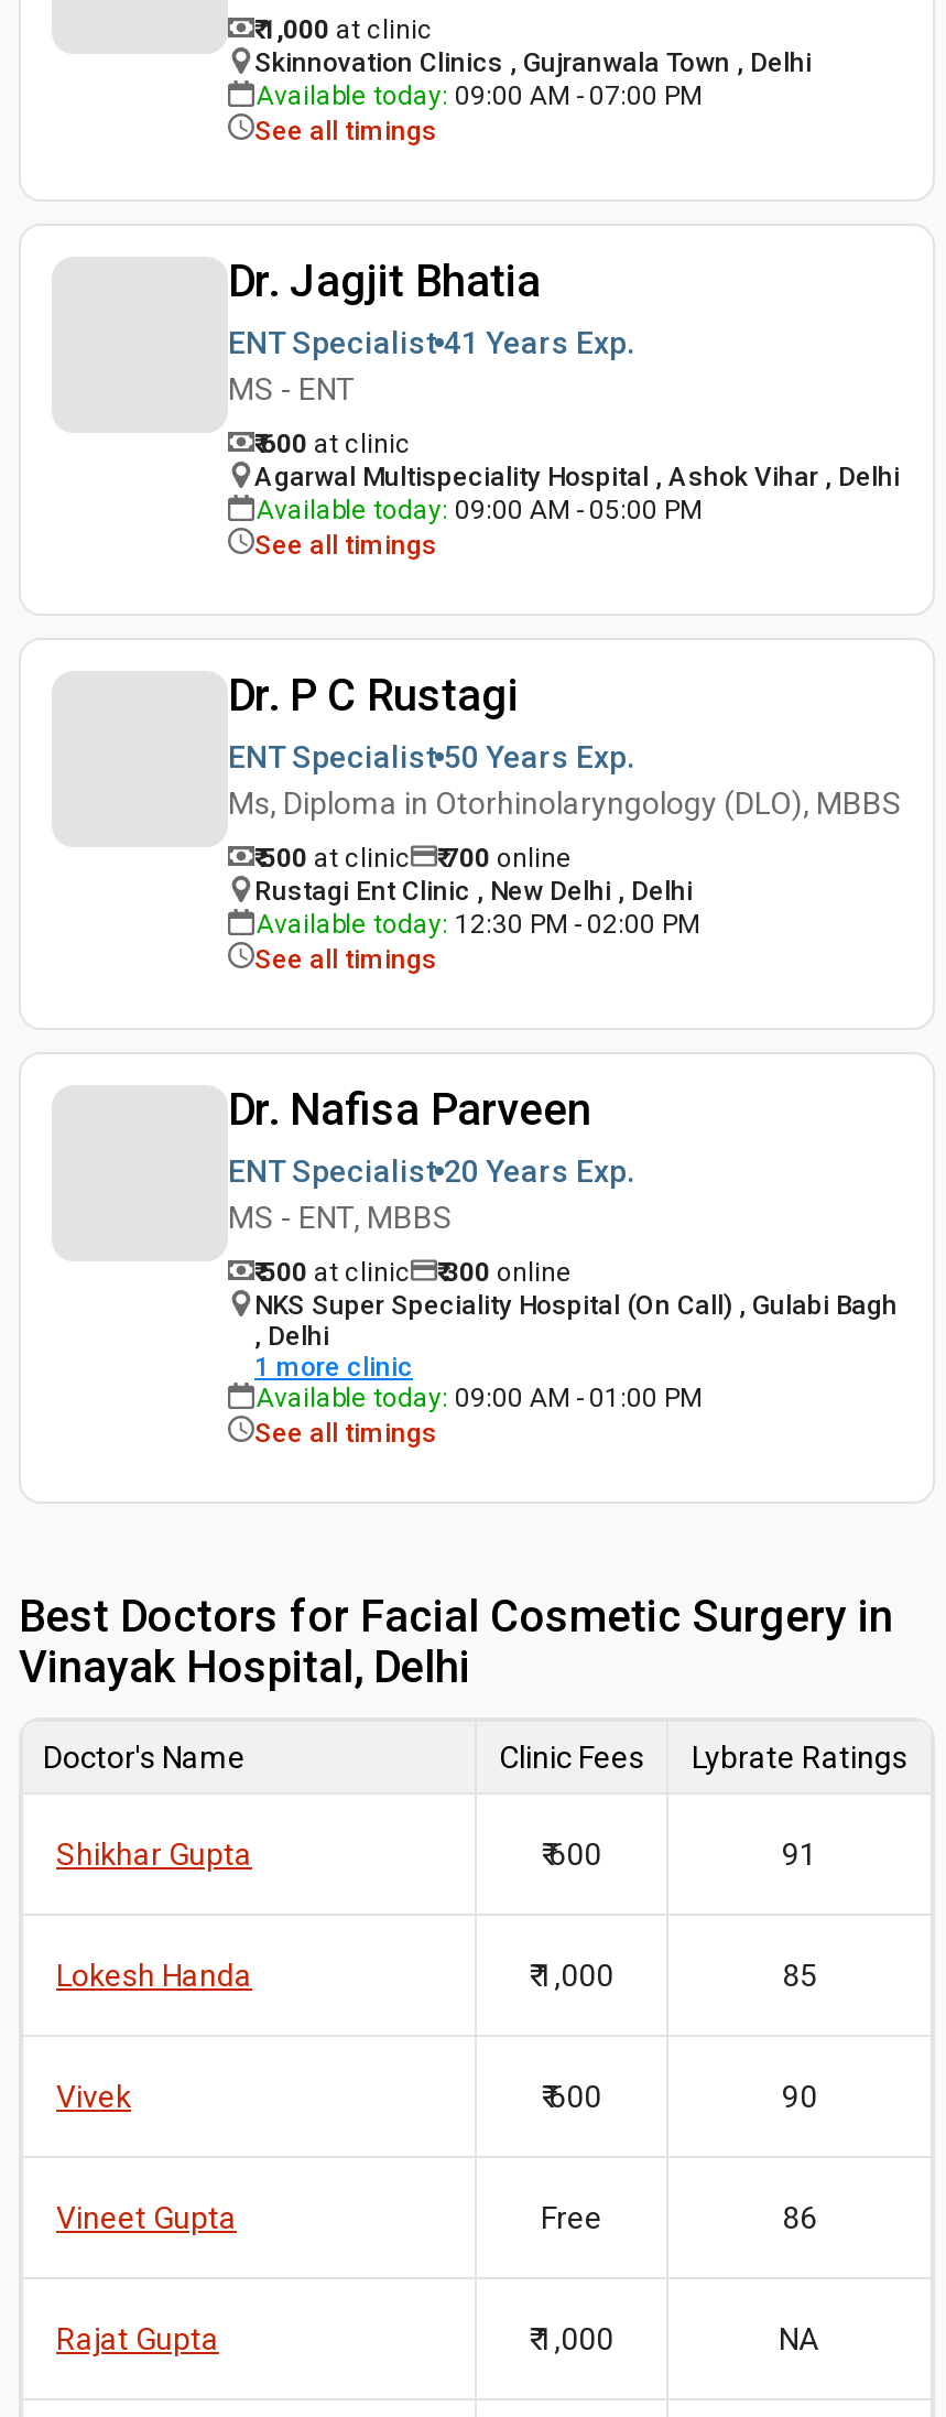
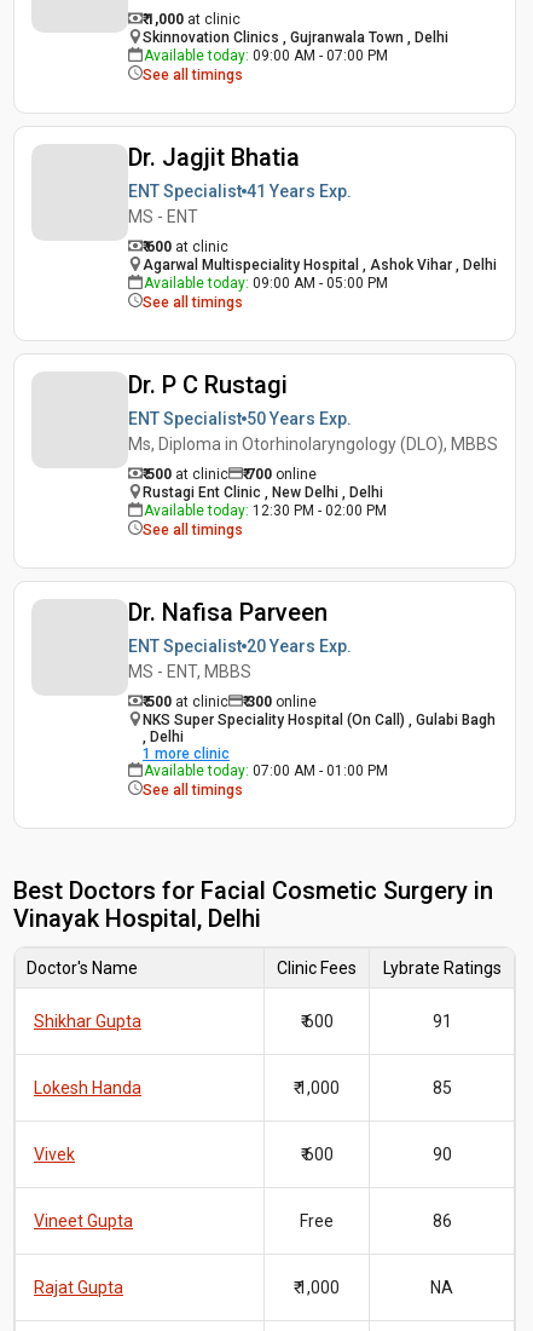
[257,1383,702,1413] Available today: 09:00 AM - 01:00 PM -> [144,762,388,779] Available today: 07:00 AM - 01:00 PM

